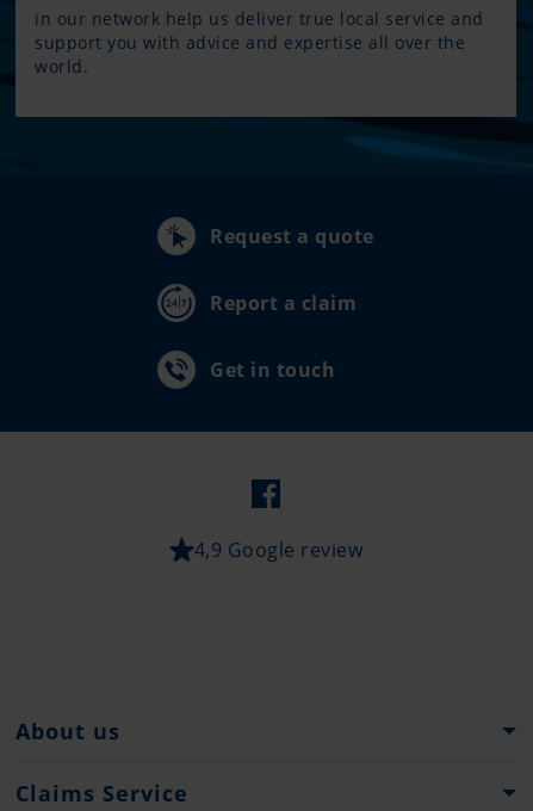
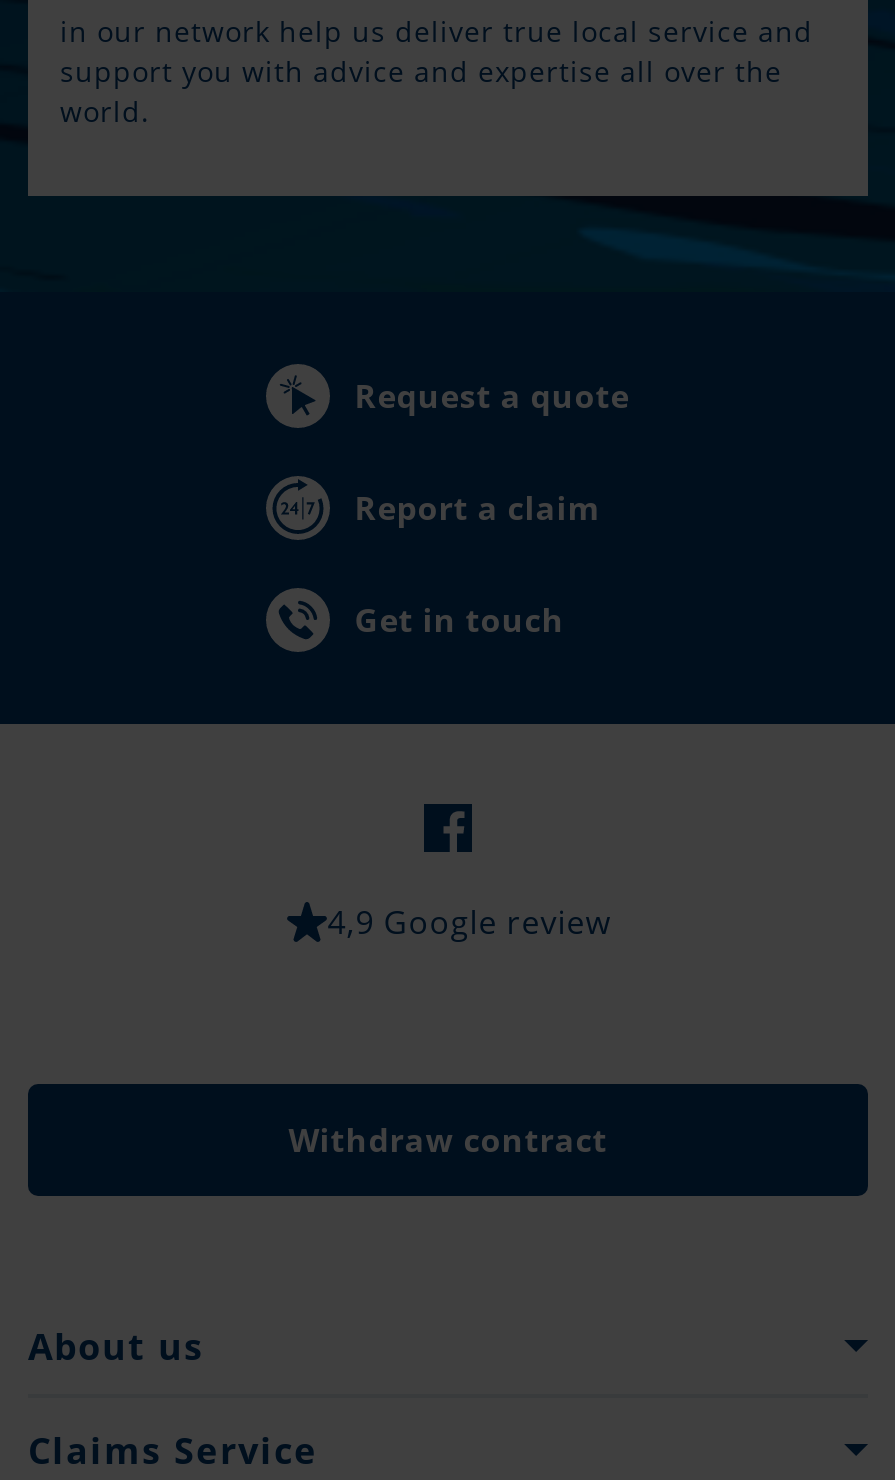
none -> [288,1118,608,1162] Withdraw contract

